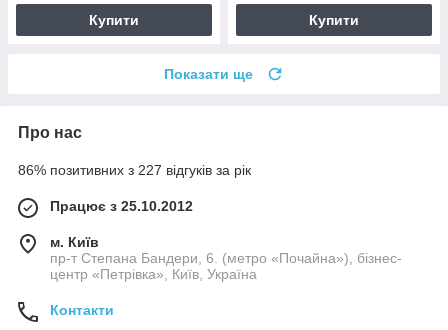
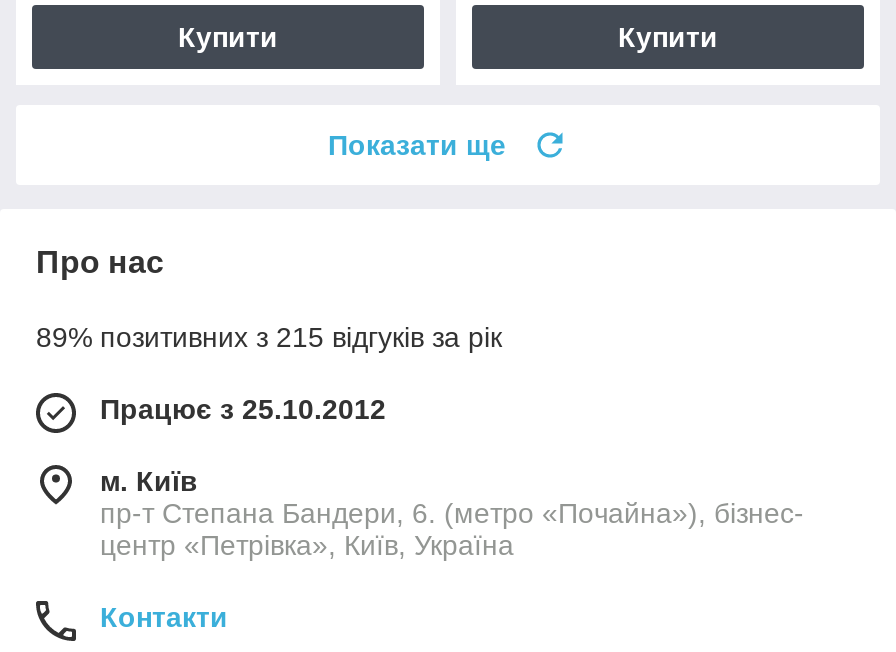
[18,162,251,178] 86% позитивних з 227 відгуків за рік -> [36,322,502,354] 89% позитивних з 215 відгуків за рік

